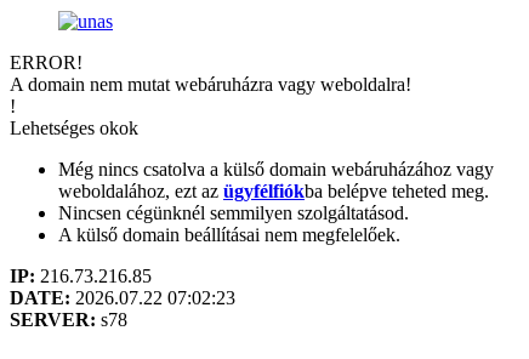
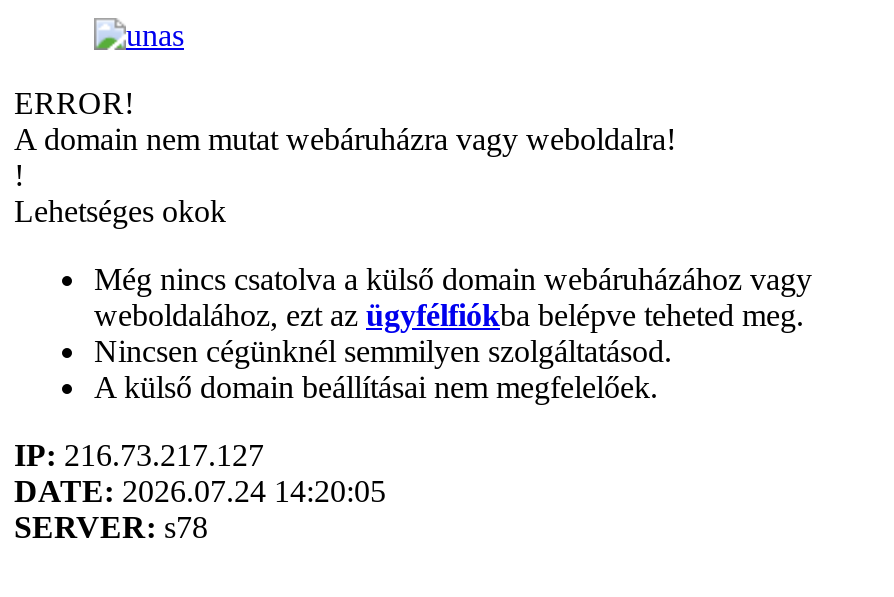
[10,266,152,286] IP: 216.73.216.85 -> [14,438,264,472] IP: 216.73.217.127
[10,287,235,308] DATE: 2026.07.22 07:02:23 -> [14,474,386,508] DATE: 2026.07.24 14:20:05

